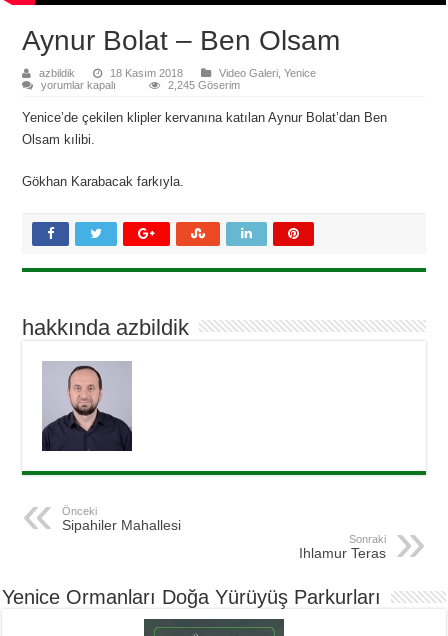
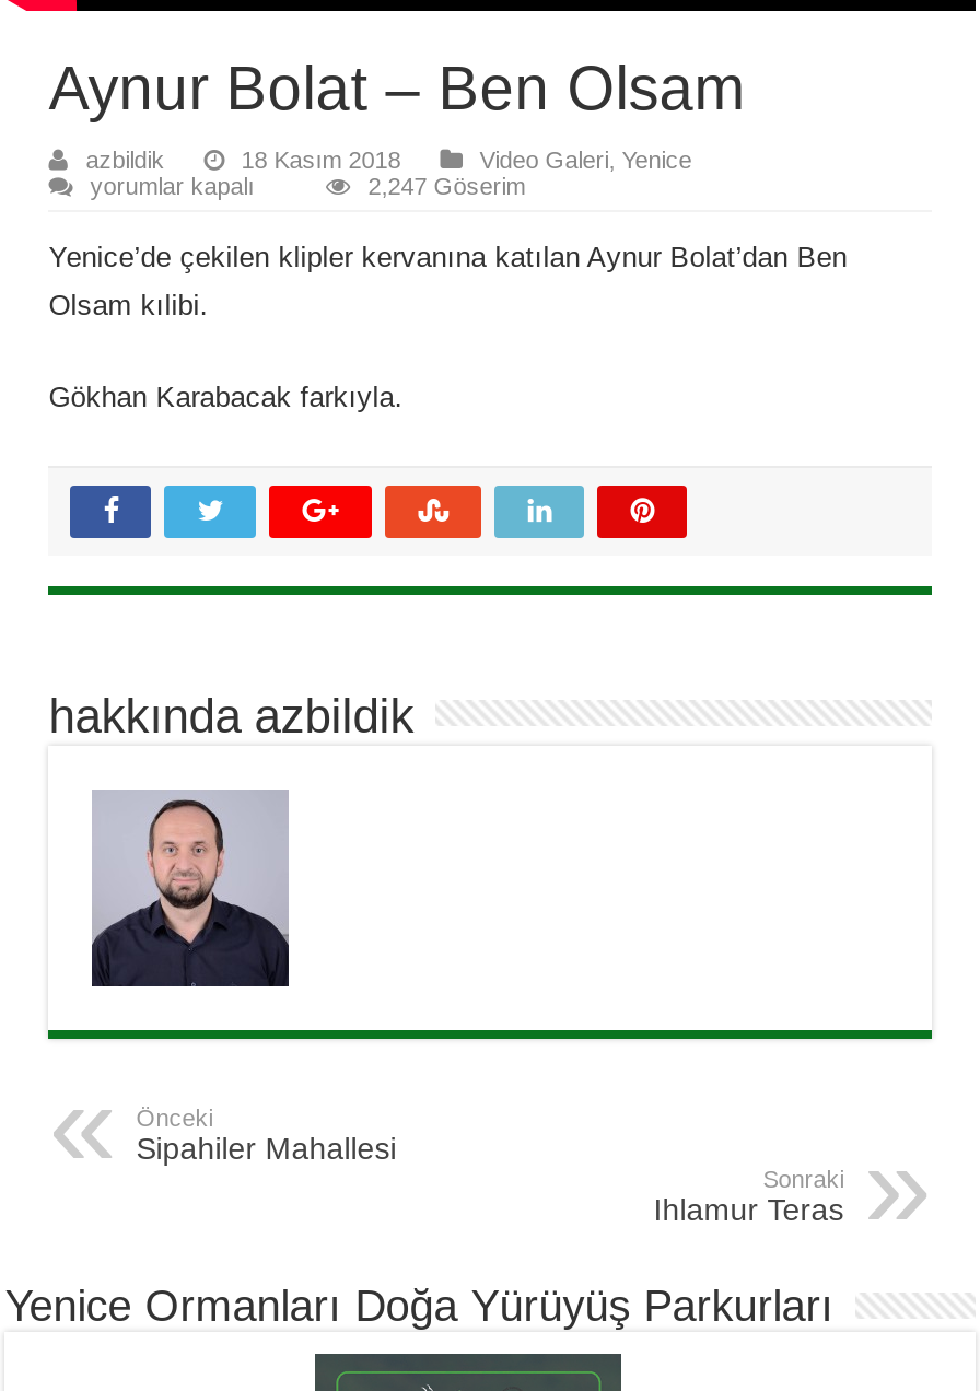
[168,79,240,91] 2,245 Göserim -> [368,172,525,199] 2,247 Göserim

